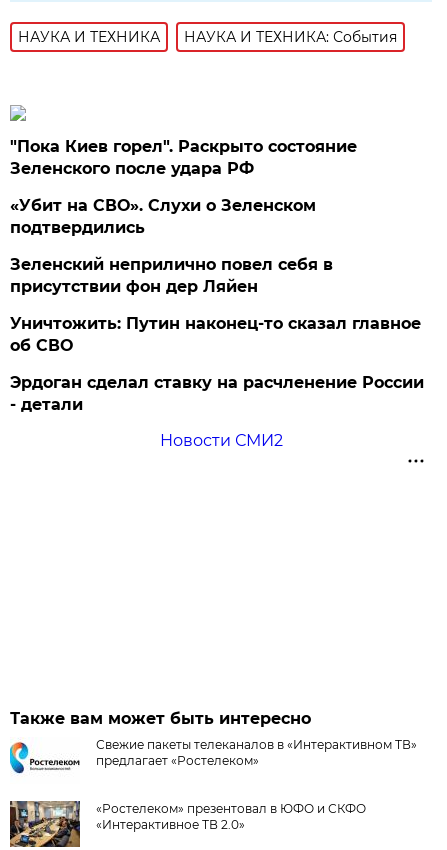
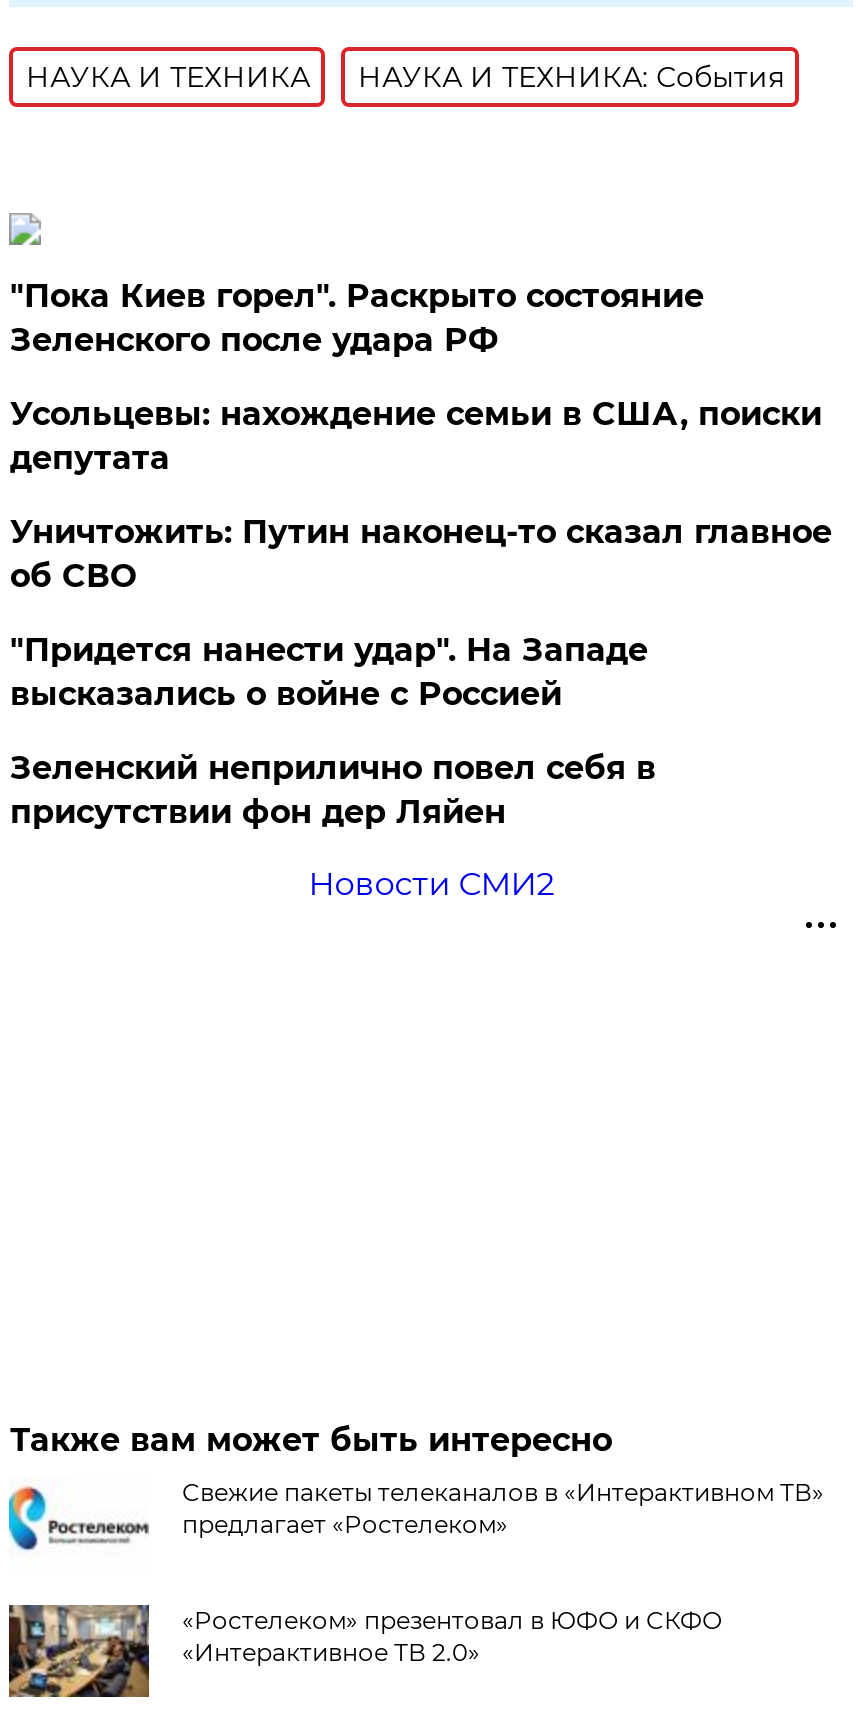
[10,196,316,237] «Убит на СВО». Слухи о Зеленском | подтвердились -> [10,395,822,713] Усольцевы: нахождение семьи в США, поиски | депутата | "Придется нанести удар". На Западе | высказались о войне с Россией
moved [10,255,333,296] -> [10,749,656,831]: Зеленский неприлично повел cебя в | присутствии фон дер Ляйен
moved [10,314,421,355] -> [10,513,832,595]: Уничтожить: Путин наконец-то сказал главное | об СВО
[10,373,424,414] Эрдоган сделал ставку на расчленение России | - детали -> none

